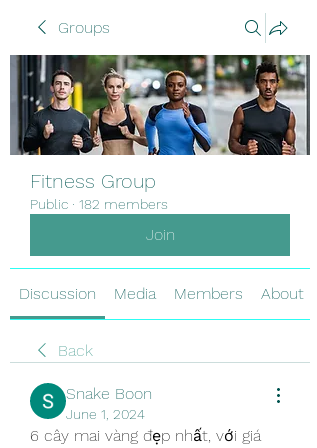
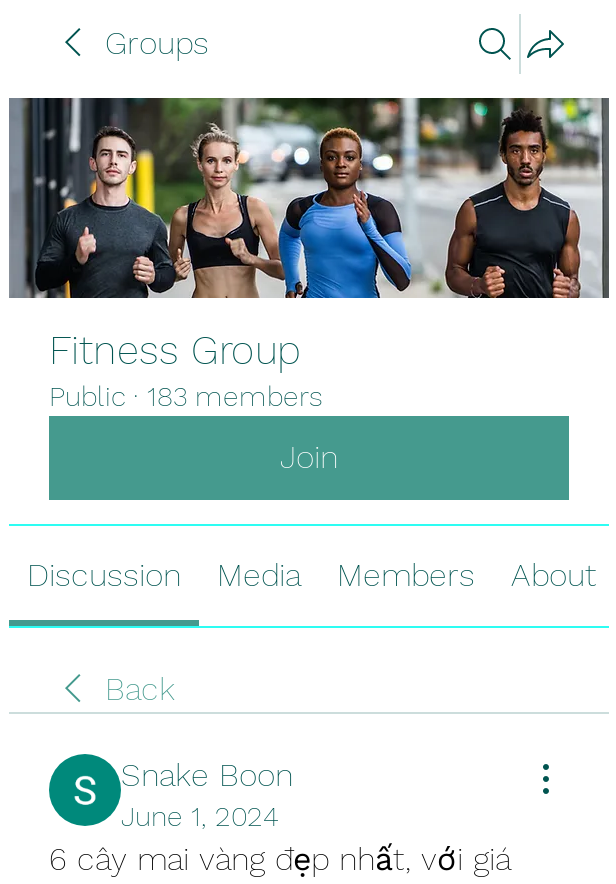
[30,196,168,212] Public · 182 members -> [49,380,323,412] Public · 183 members

